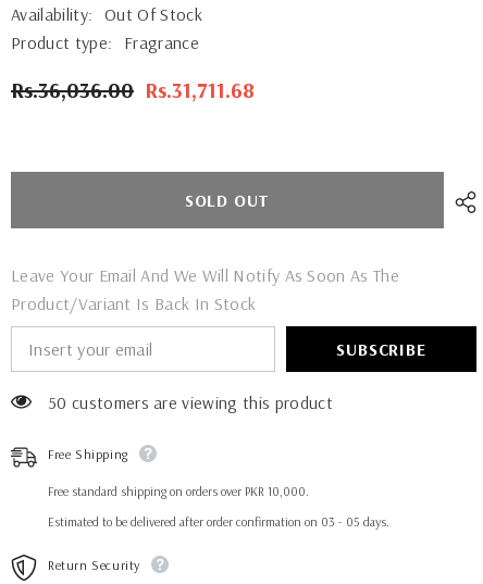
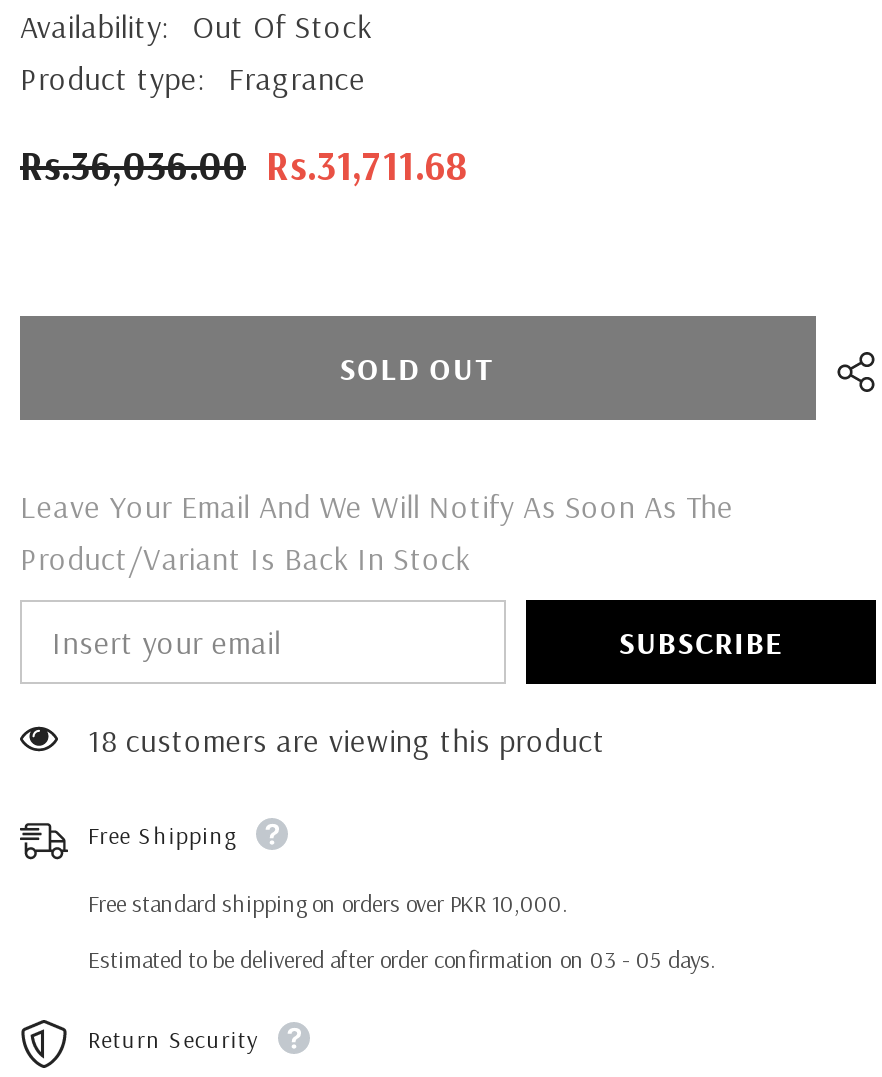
[48,392,333,414] 50 customers are viewing this product -> [88,721,606,761] 18 customers are viewing this product

